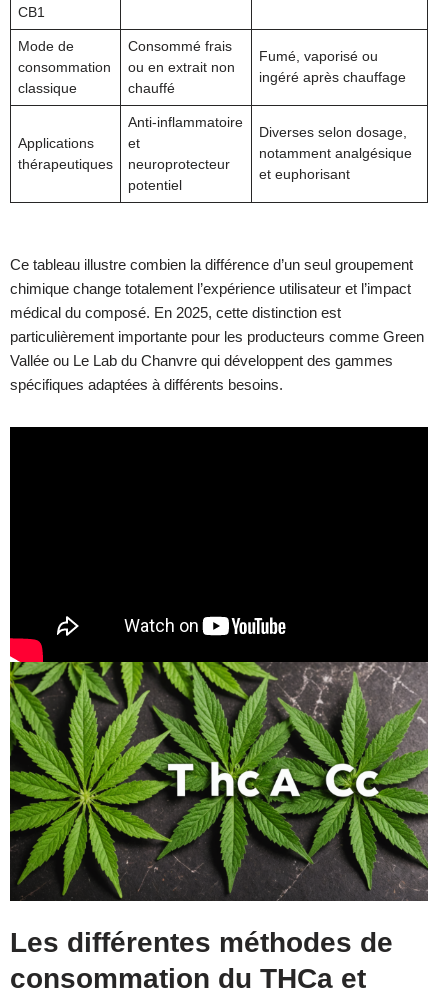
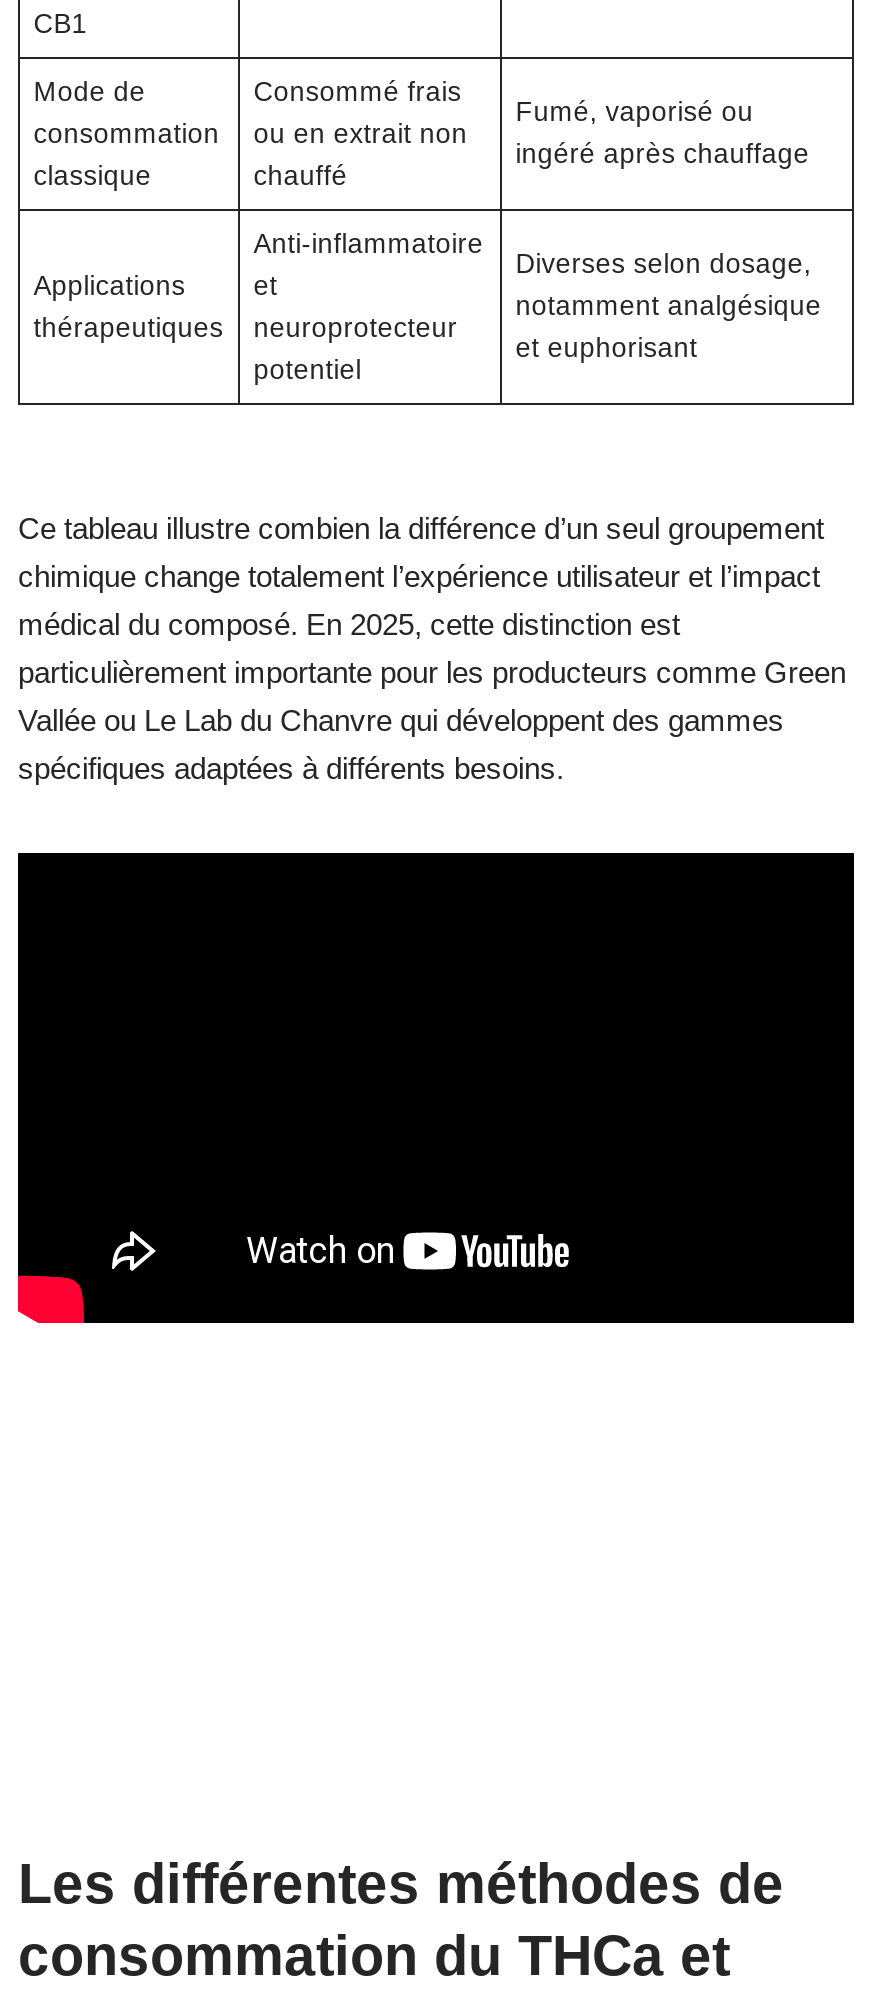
[9,661,429,902] [image] -> none

